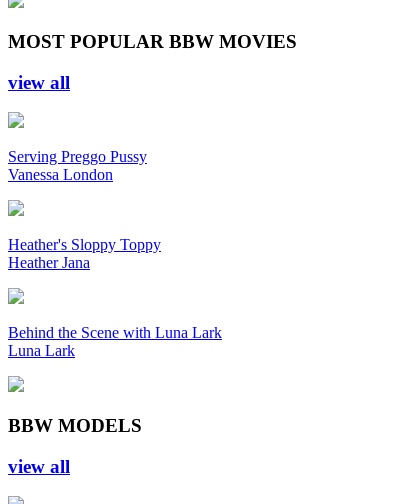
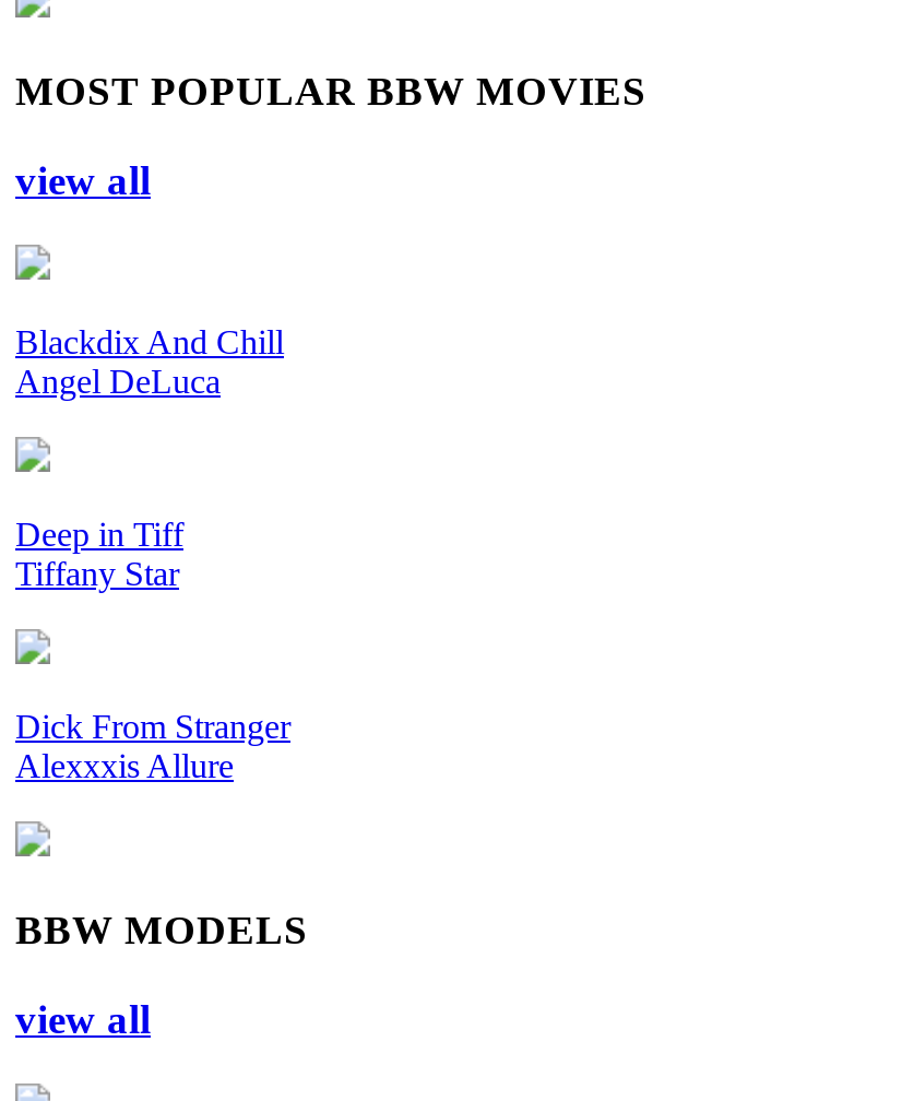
[8,148,147,183] Serving Preggo Pussy | Vanessa London -> [15,324,284,400] Blackdix And Chill | Angel DeLuca
[8,236,161,271] Heather's Sloppy Toppy | Heather Jana -> [15,516,183,593] Deep in Tiff | Tiffany Star
[8,324,222,359] Behind the Scene with Luna Lark | Luna Lark -> [15,708,290,785] Dick From Stranger | Alexxxis Allure

